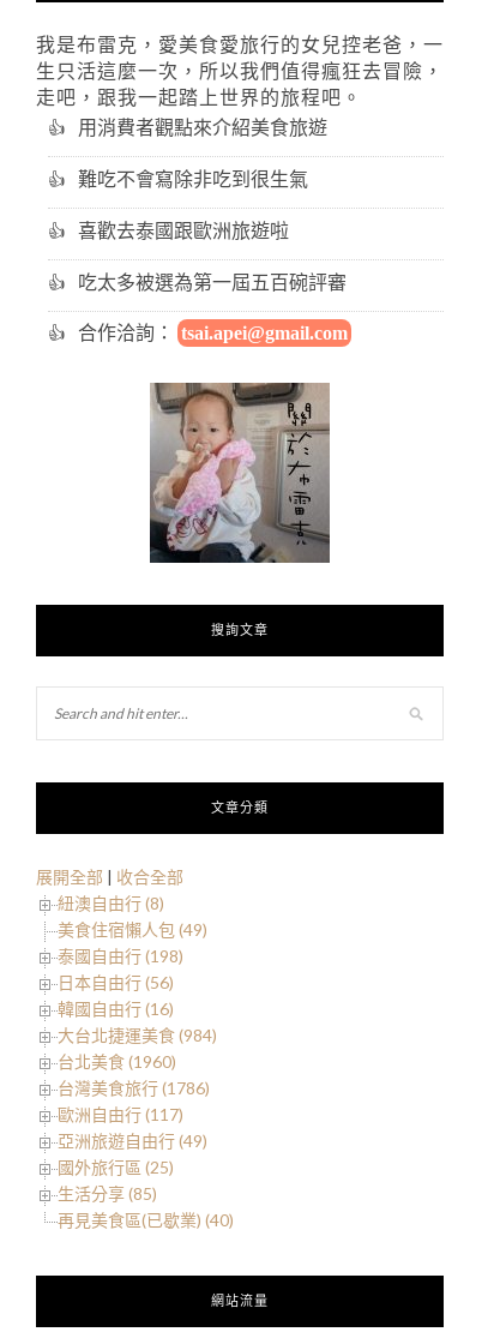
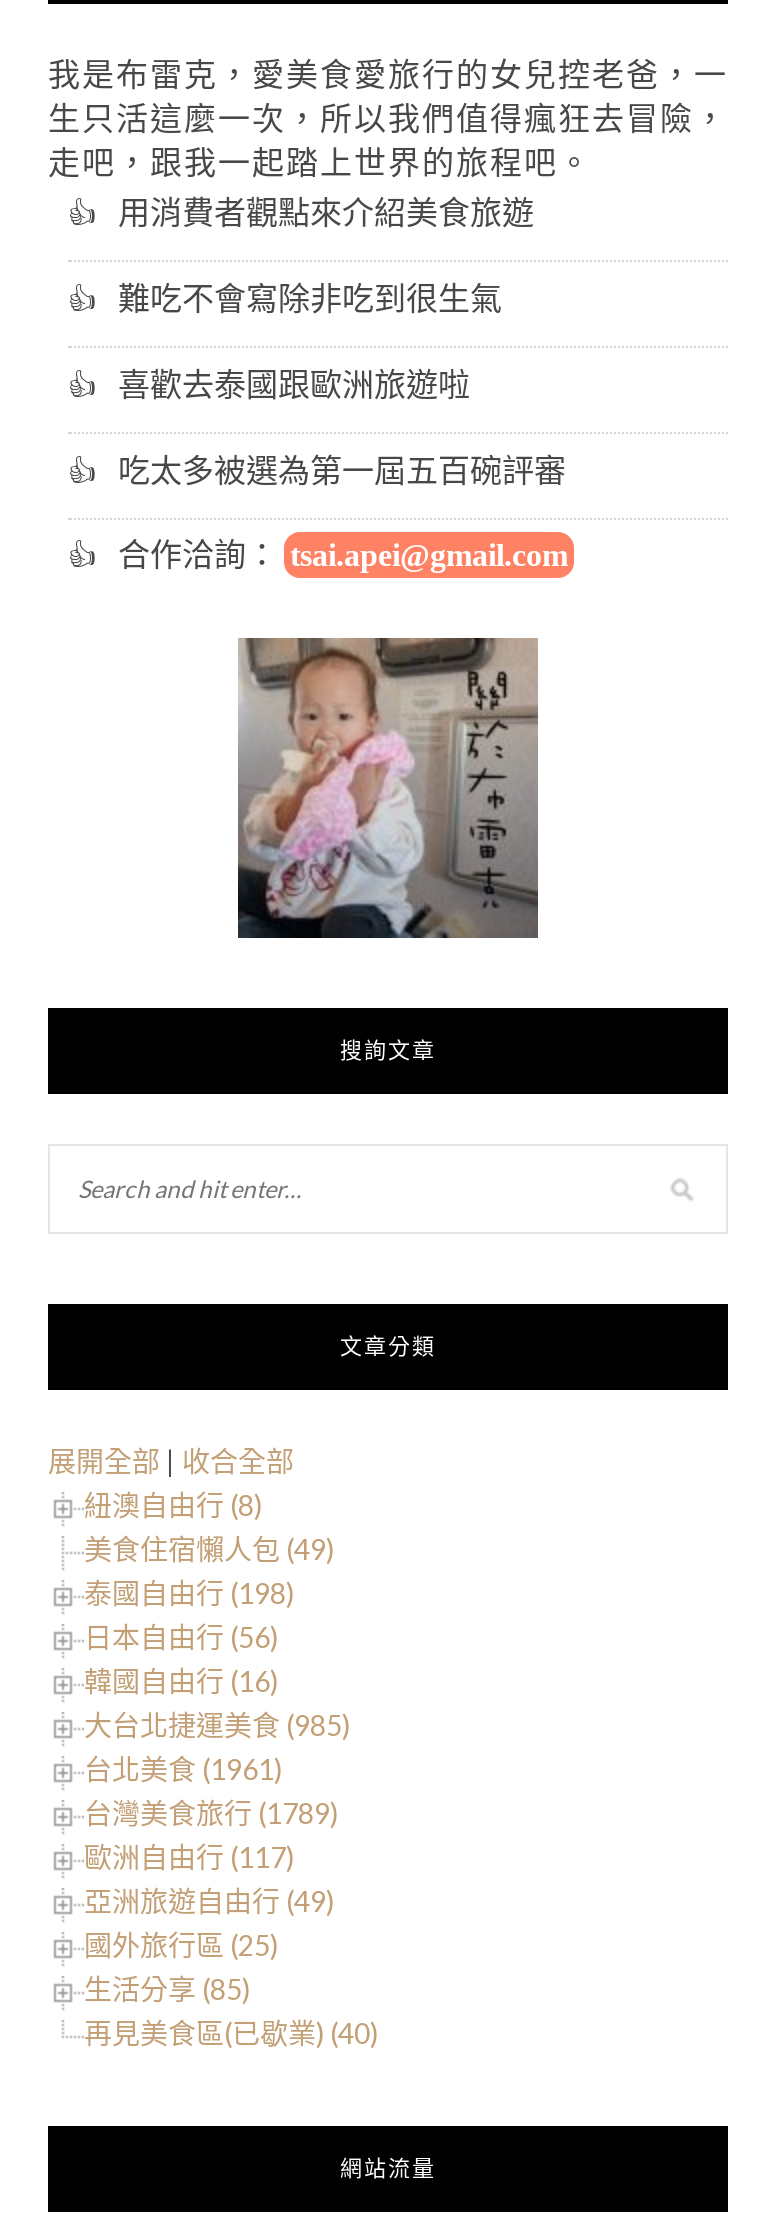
[58,1025,217,1046] 大台北捷運美食 (984) -> [84,1709,350,1743] 大台北捷運美食 (985)
[58,1052,176,1072] 台北美食 (1960) -> [84,1753,282,1787] 台北美食 (1961)
[58,1078,210,1098] 台灣美食旅行 (1786) -> [84,1797,338,1831] 台灣美食旅行 (1789)

